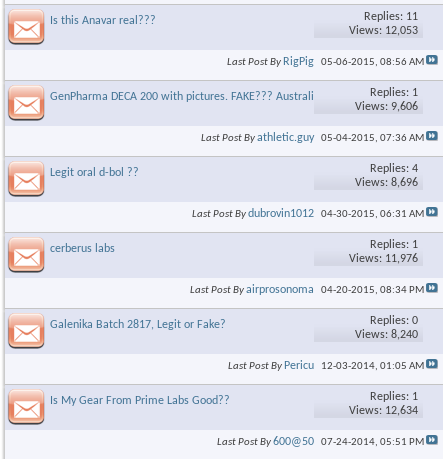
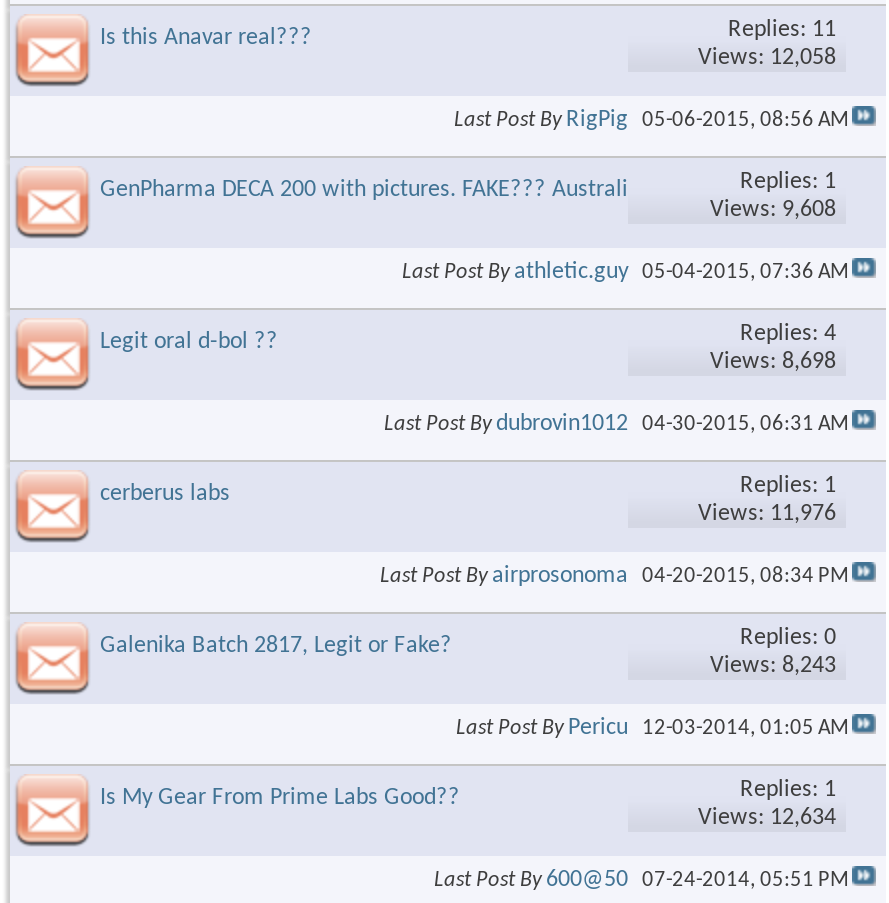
[349,25,418,37] Views: 12,053 -> [698,46,836,70] Views: 12,058
[355,101,418,113] Views: 9,606 -> [710,198,836,222] Views: 9,608
[355,177,418,189] Views: 8,696 -> [710,350,836,374] Views: 8,698
[355,329,418,341] Views: 8,240 -> [710,654,836,678] Views: 8,243

